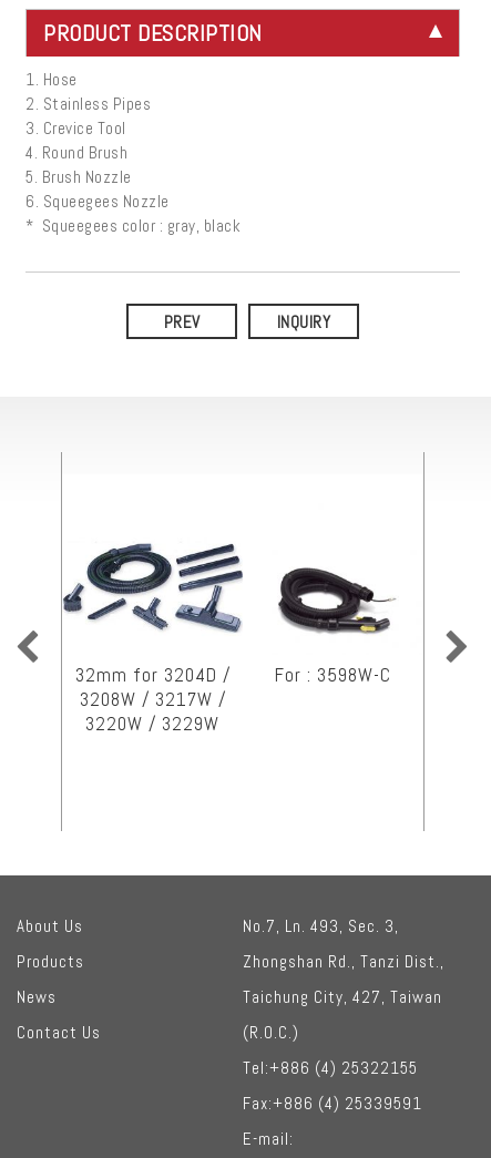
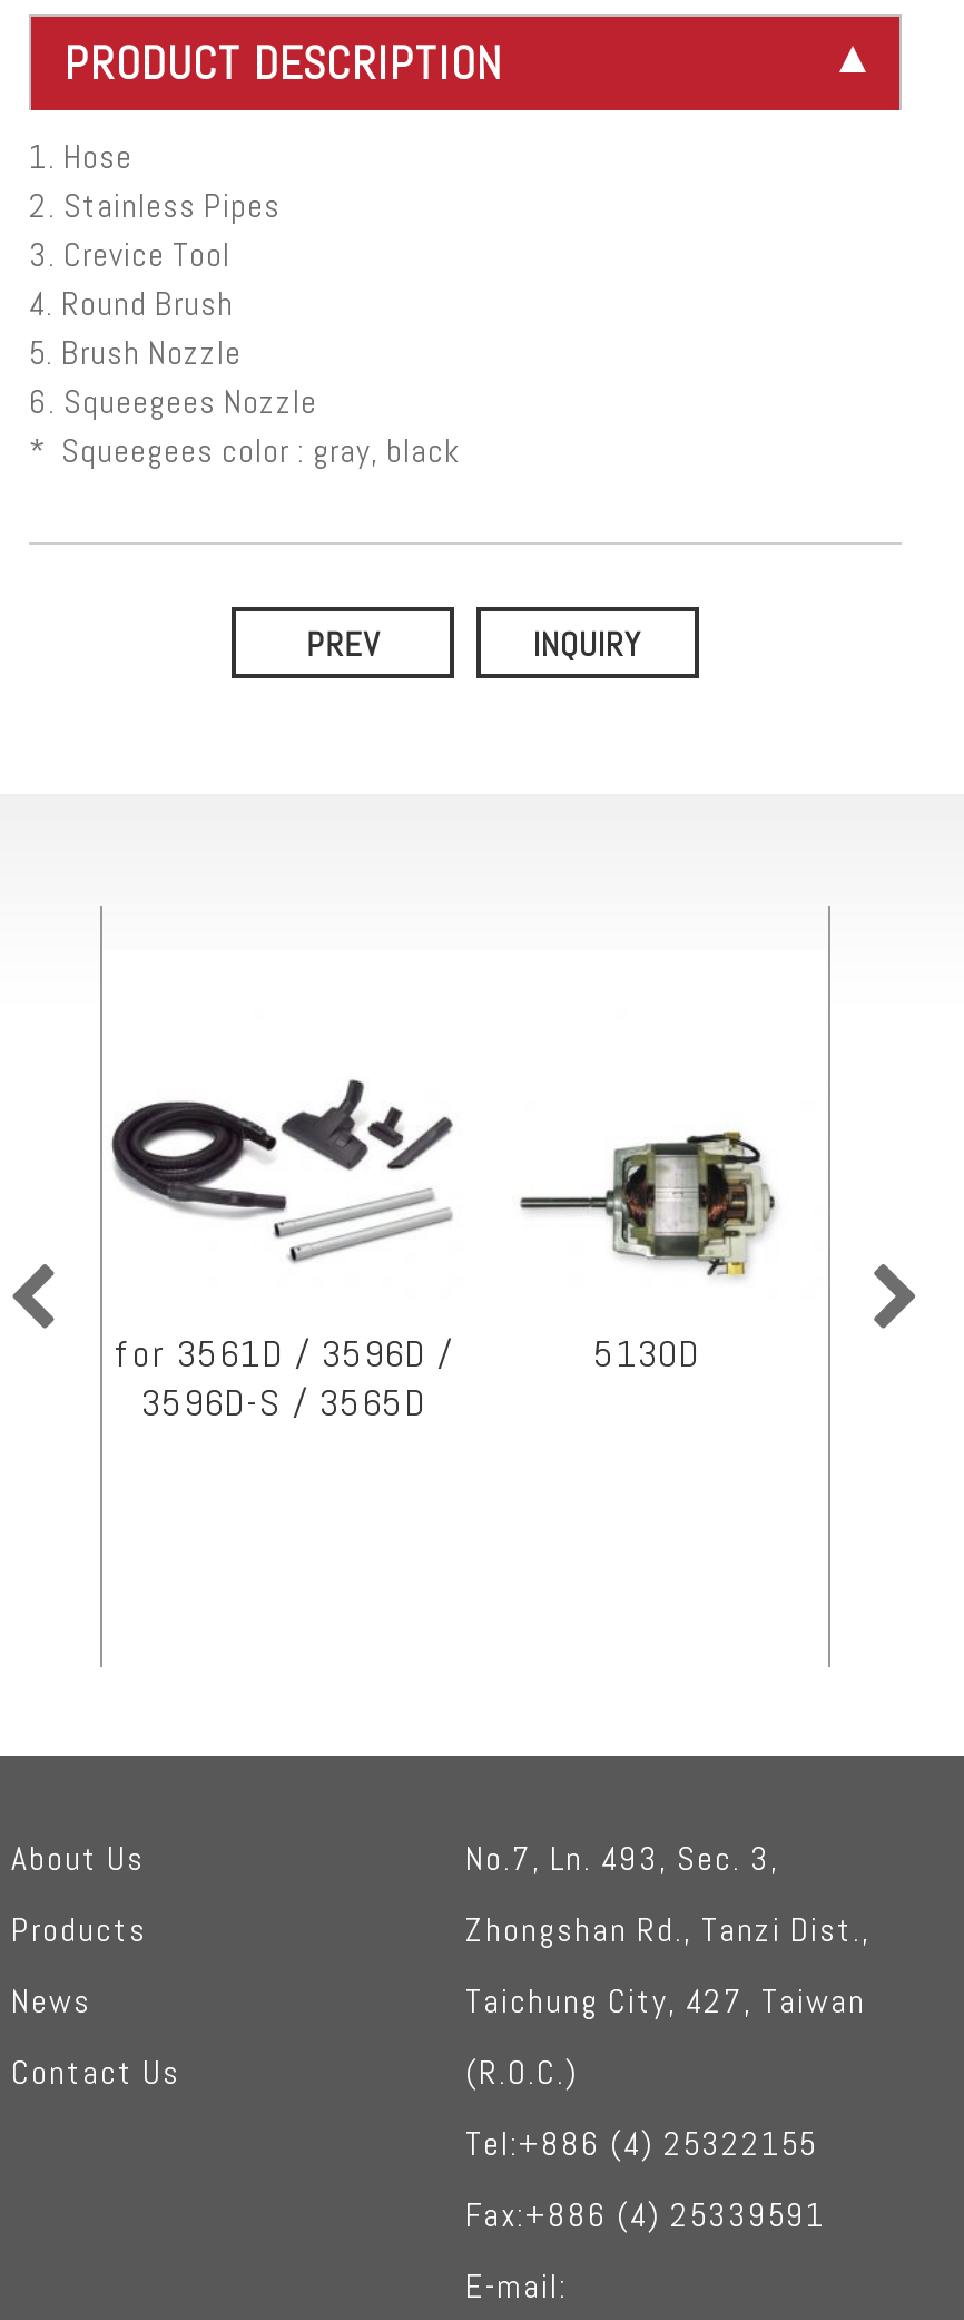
[62,540,244,736] [image] | 32mm for 3204D / | 3208W / 3217W / | 3220W / 3229W -> [105,1077,465,1427] [image] | for 3561D / 3596D / | 3596D-S / 3565D
[270,564,397,687] [image] | For : 3598W-C -> [519,1128,777,1378] [image] | 5130D

